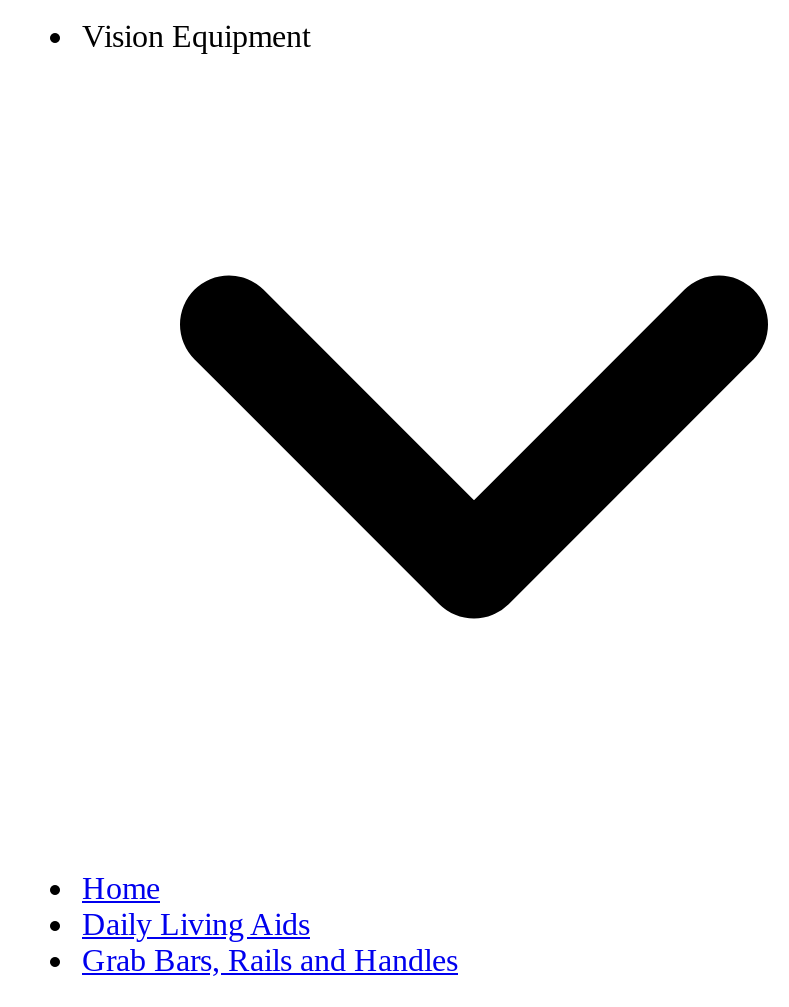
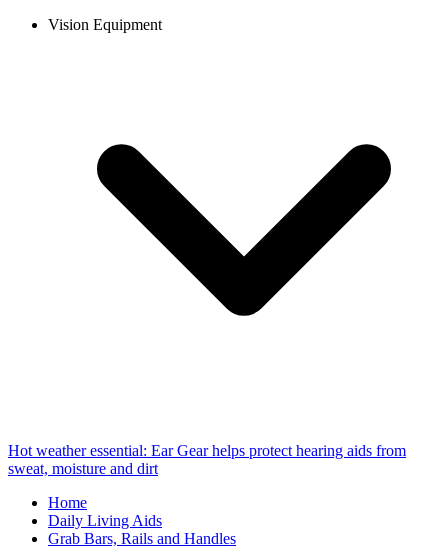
none -> [8,442,406,477] Hot weather essential: Ear Gear helps protect hearing aids from | sweat, moisture and dirt

